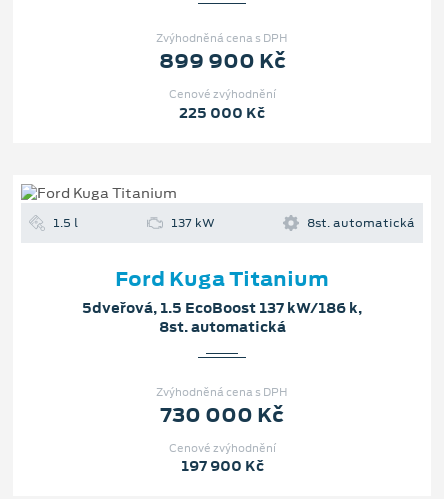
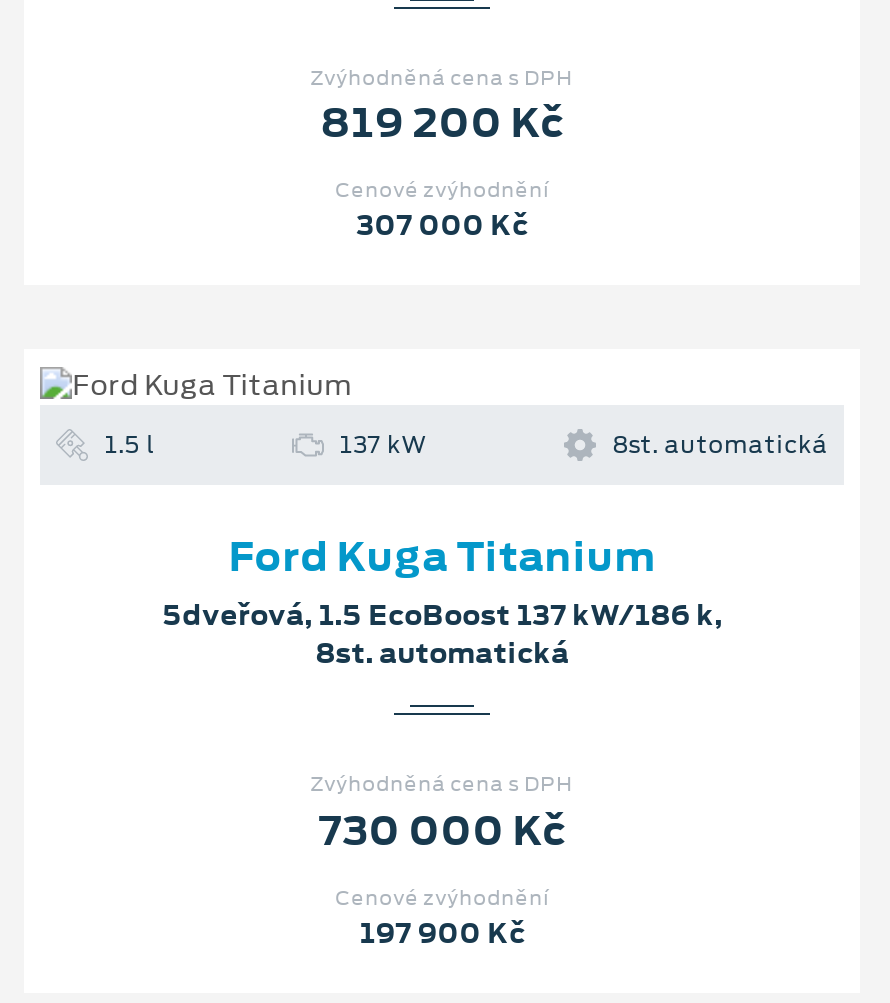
[158,47,285,75] 899 900 Kč -> [320,95,564,151] 819 200 Kč
[179,103,265,123] 225 000 Kč -> [356,205,528,245] 307 000 Kč

